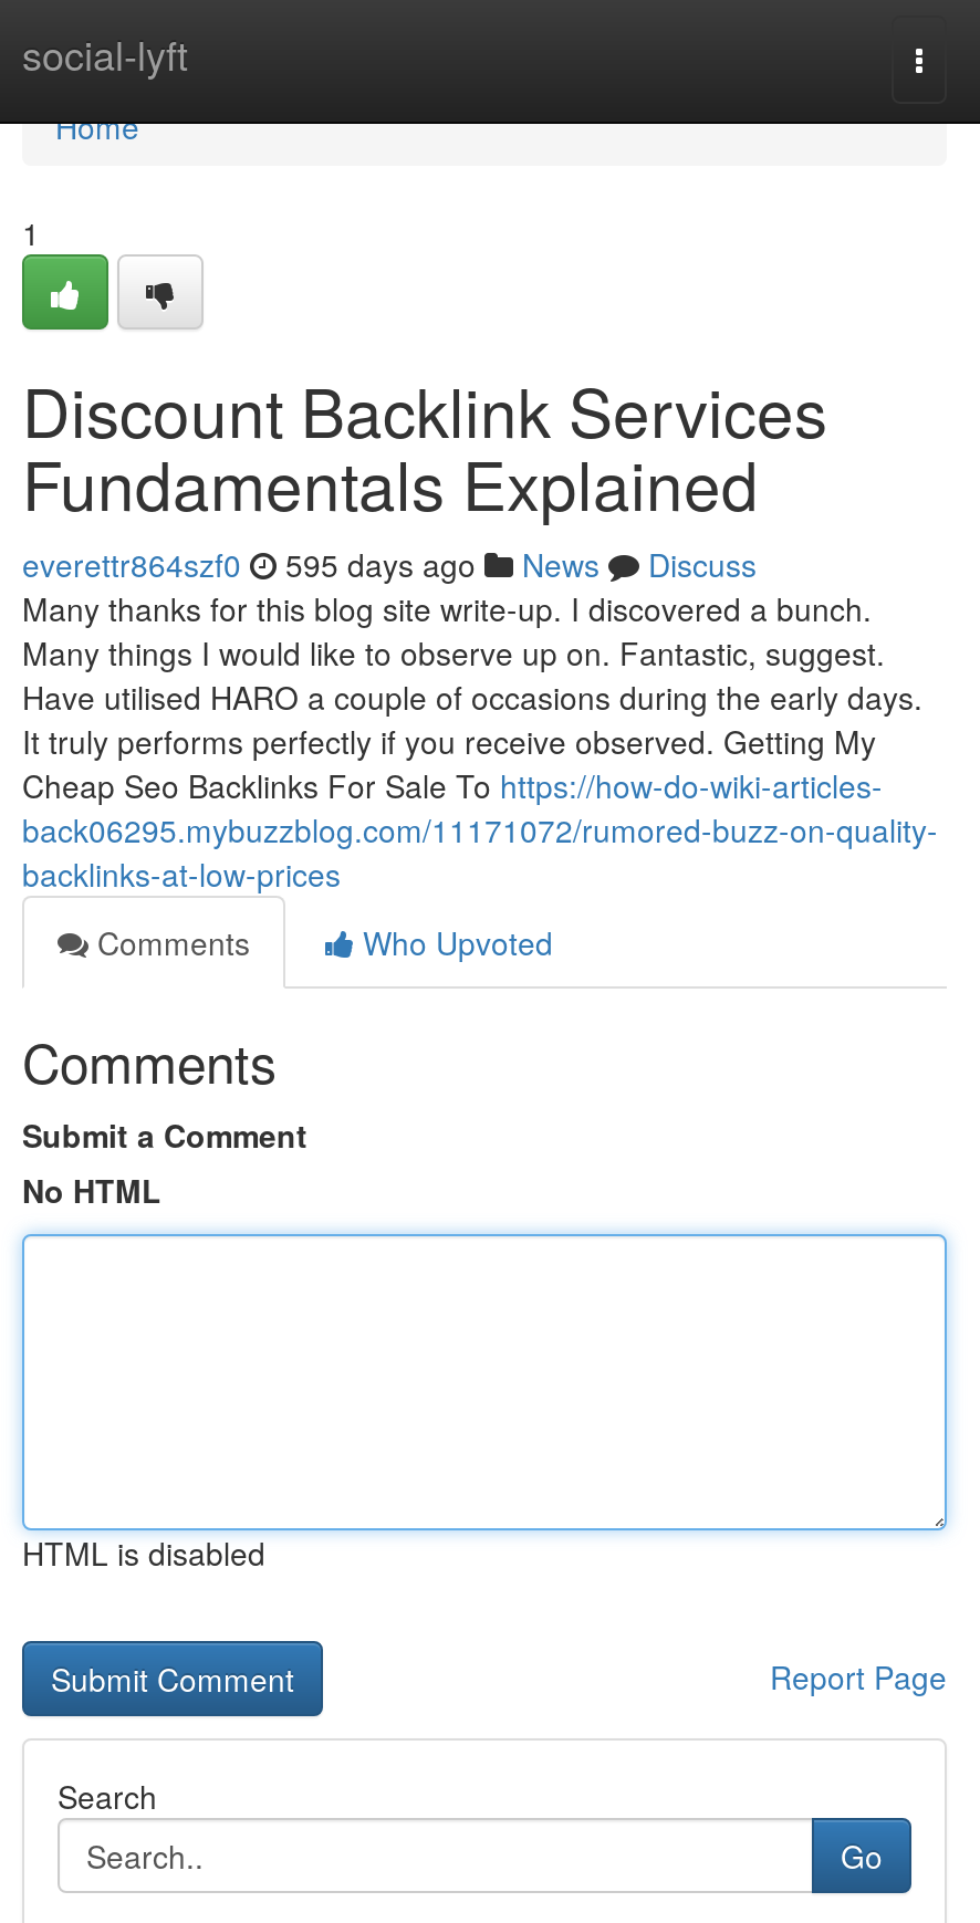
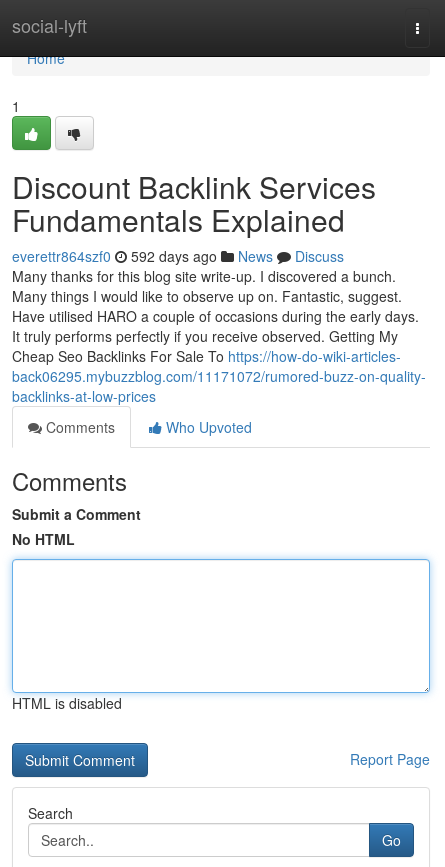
[22,542,757,586] everettr864szf0 595 days ago News Discuss -> [12,246,344,266] everettr864szf0 592 days ago News Discuss

